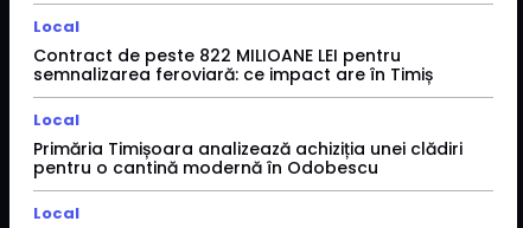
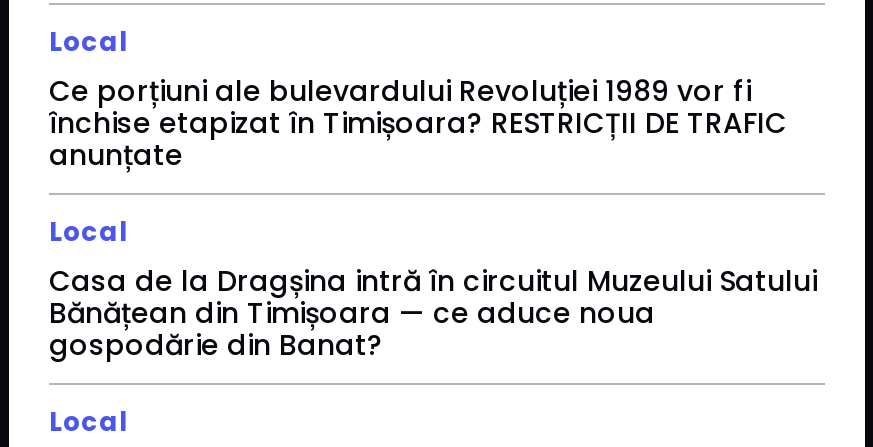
[33,44,433,86] Contract de peste 822 MILIOANE LEI pentru | semnalizarea feroviară: ce impact are în Timiș -> [49,71,787,175] Ce porțiuni ale bulevardului Revoluției 1989 vor fi | închise etapizat în Timișoara? RESTRICȚII DE TRAFIC | anunțate
[33,137,463,180] Primăria Timișoara analizează achiziția unei clădiri | pentru o cantină modernă în Odobescu -> [49,261,817,365] Casa de la Dragșina intră în circuitul Muzeului Satului | Bănățean din Timișoara — ce aduce noua | gospodărie din Banat?

